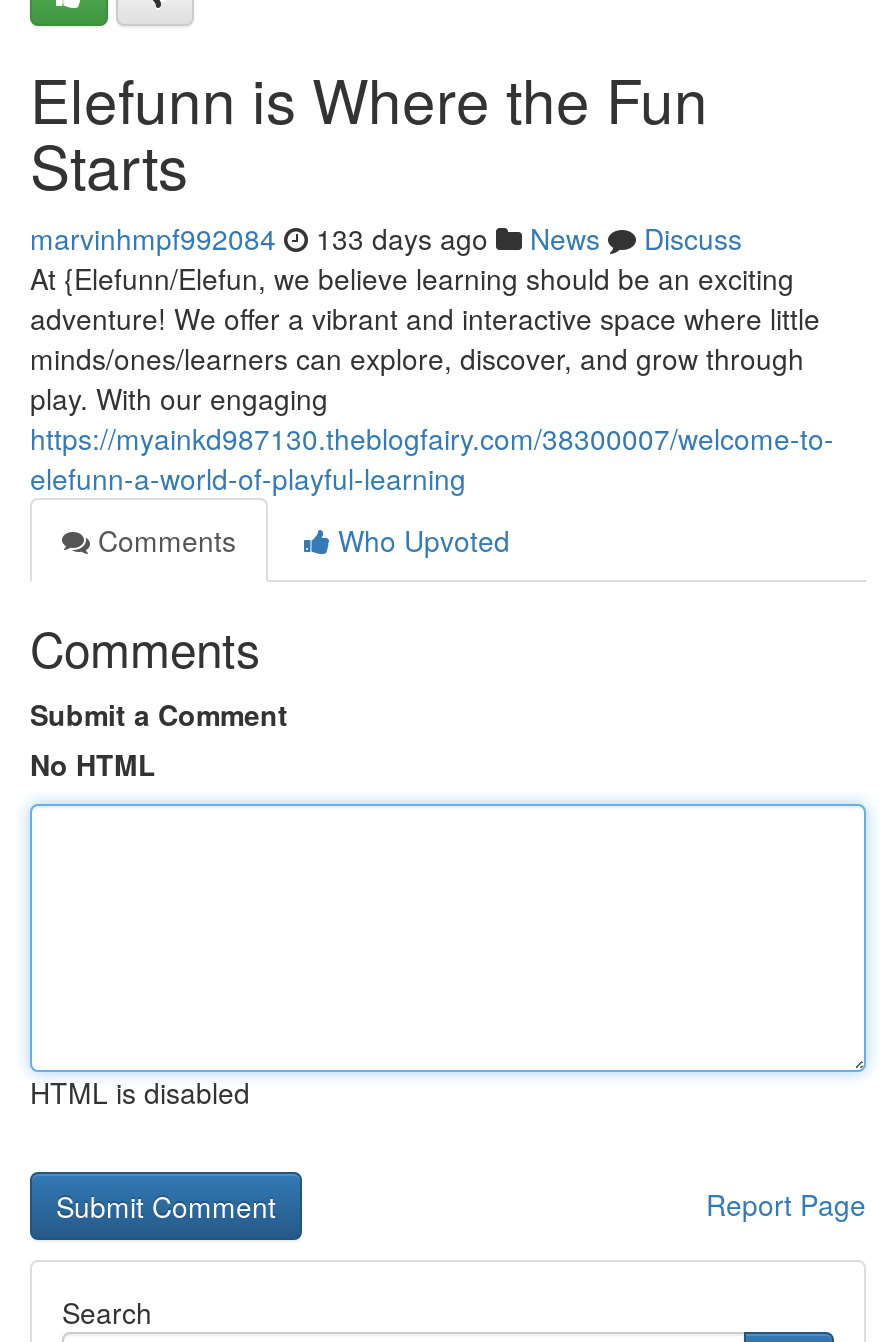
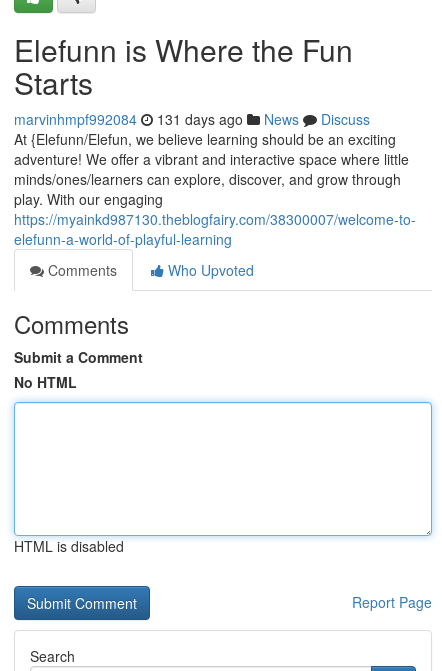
[30,218,742,258] marvinhmpf992084 133 days ago News Discuss -> [14,109,370,129] marvinhmpf992084 131 days ago News Discuss

